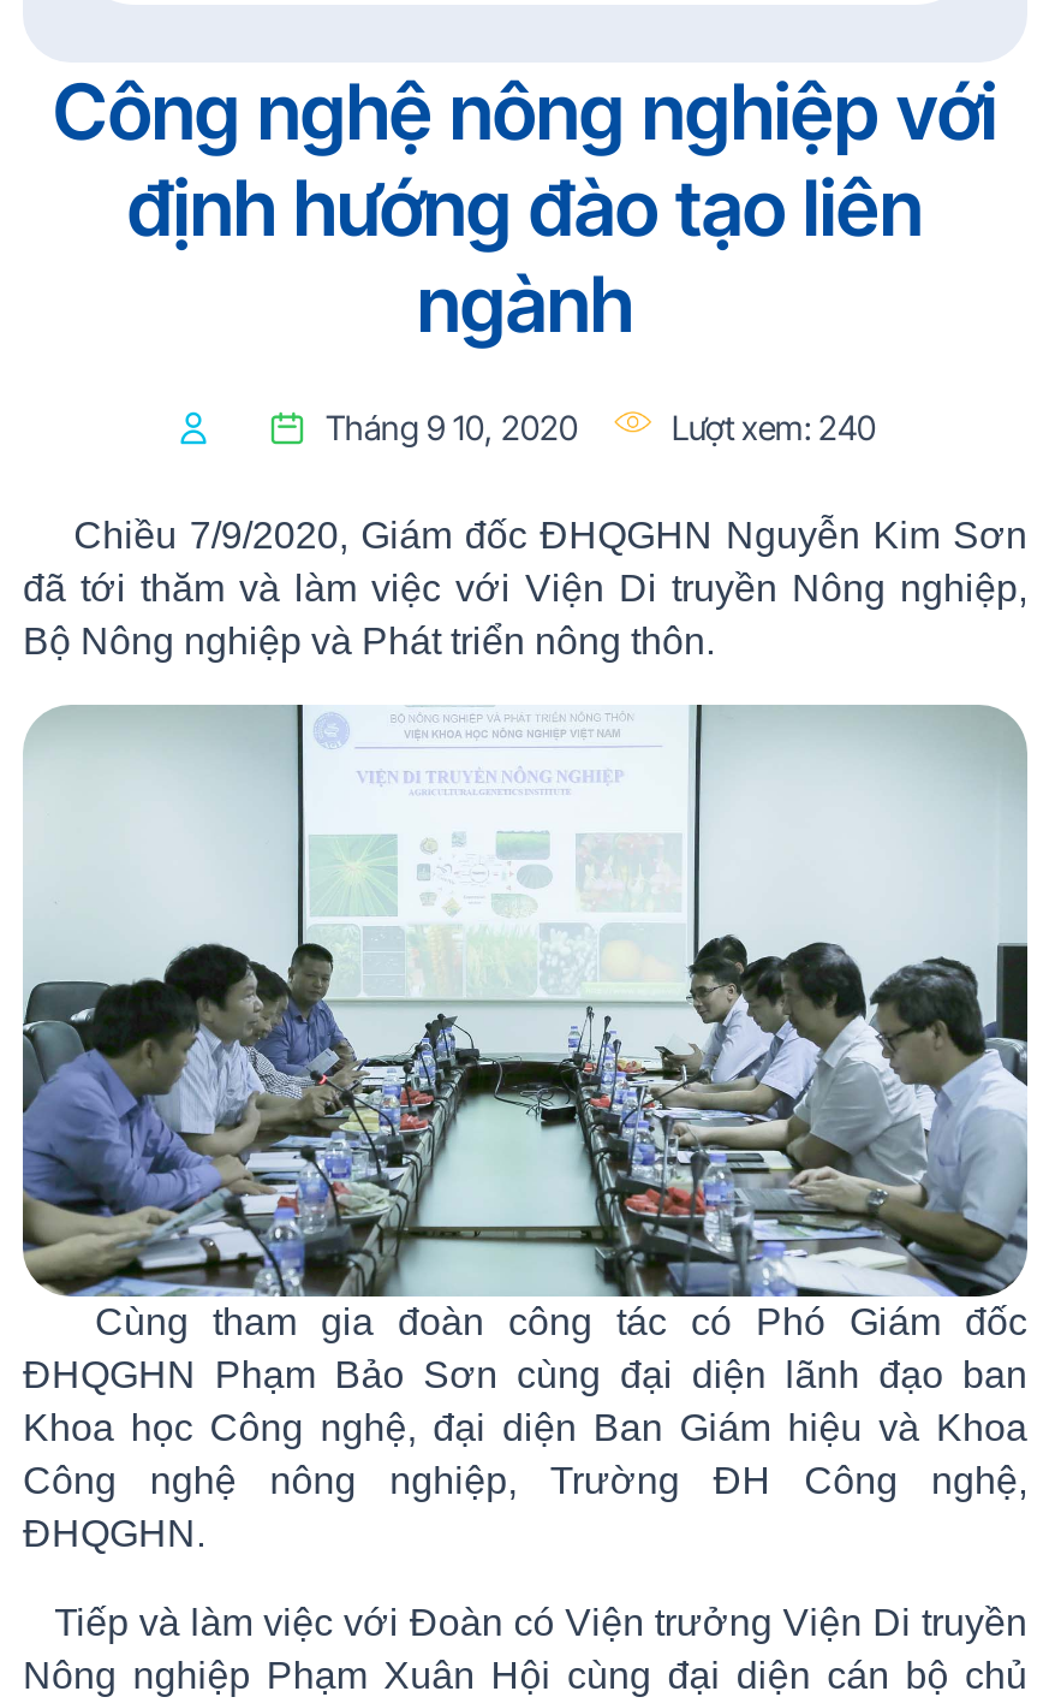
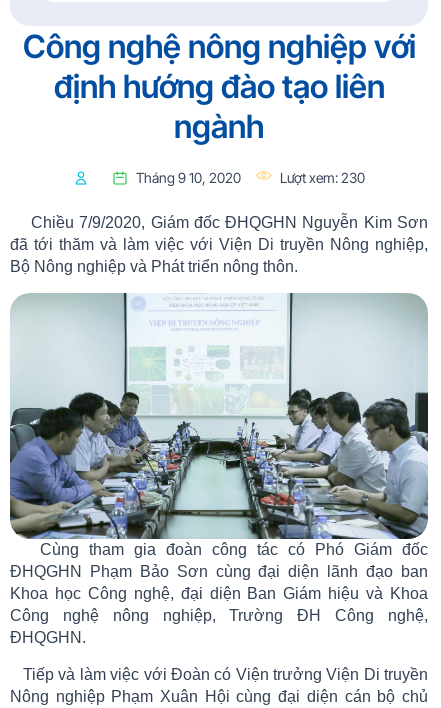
[672,407,876,447] Lượt xem: 240 -> [280,169,365,186] Lượt xem: 230

